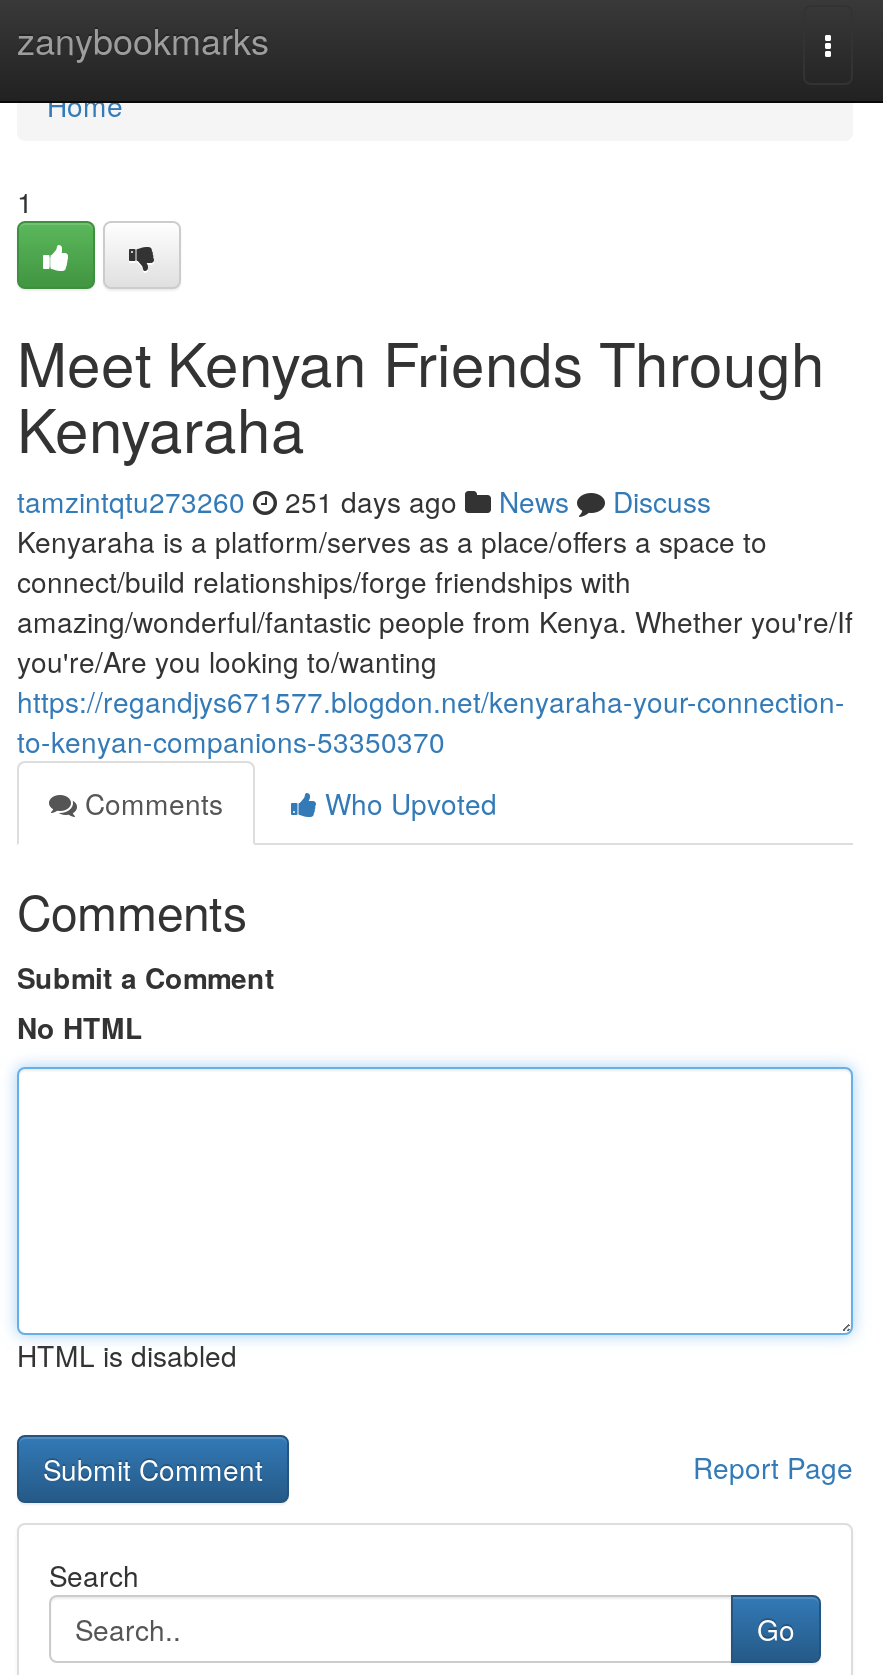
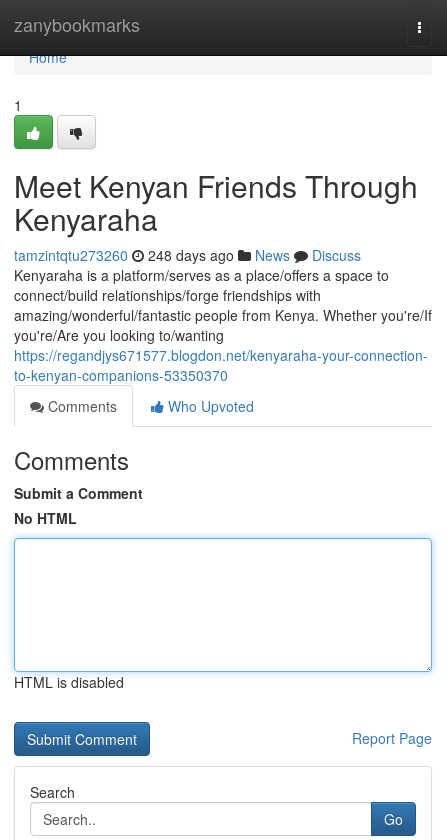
[17,481,711,521] tamzintqtu273260 251 days ago News Discuss -> [14,245,361,265] tamzintqtu273260 248 days ago News Discuss

